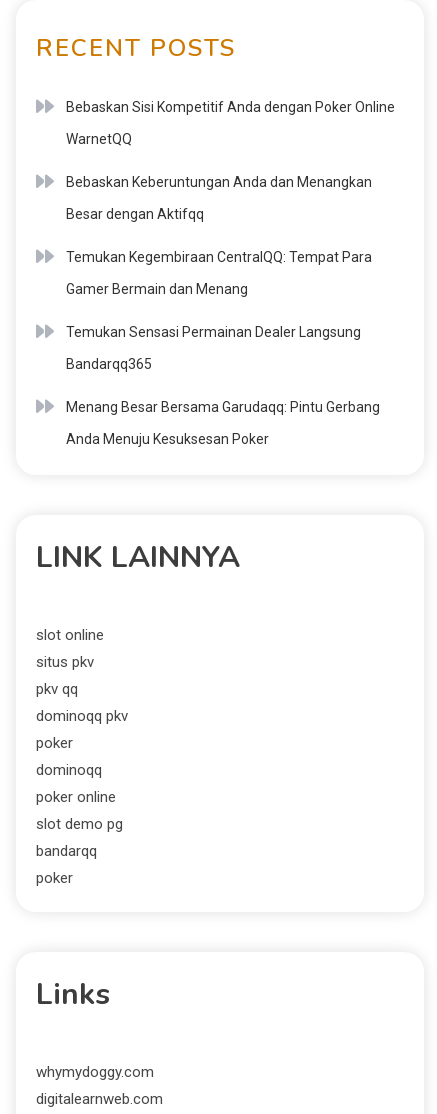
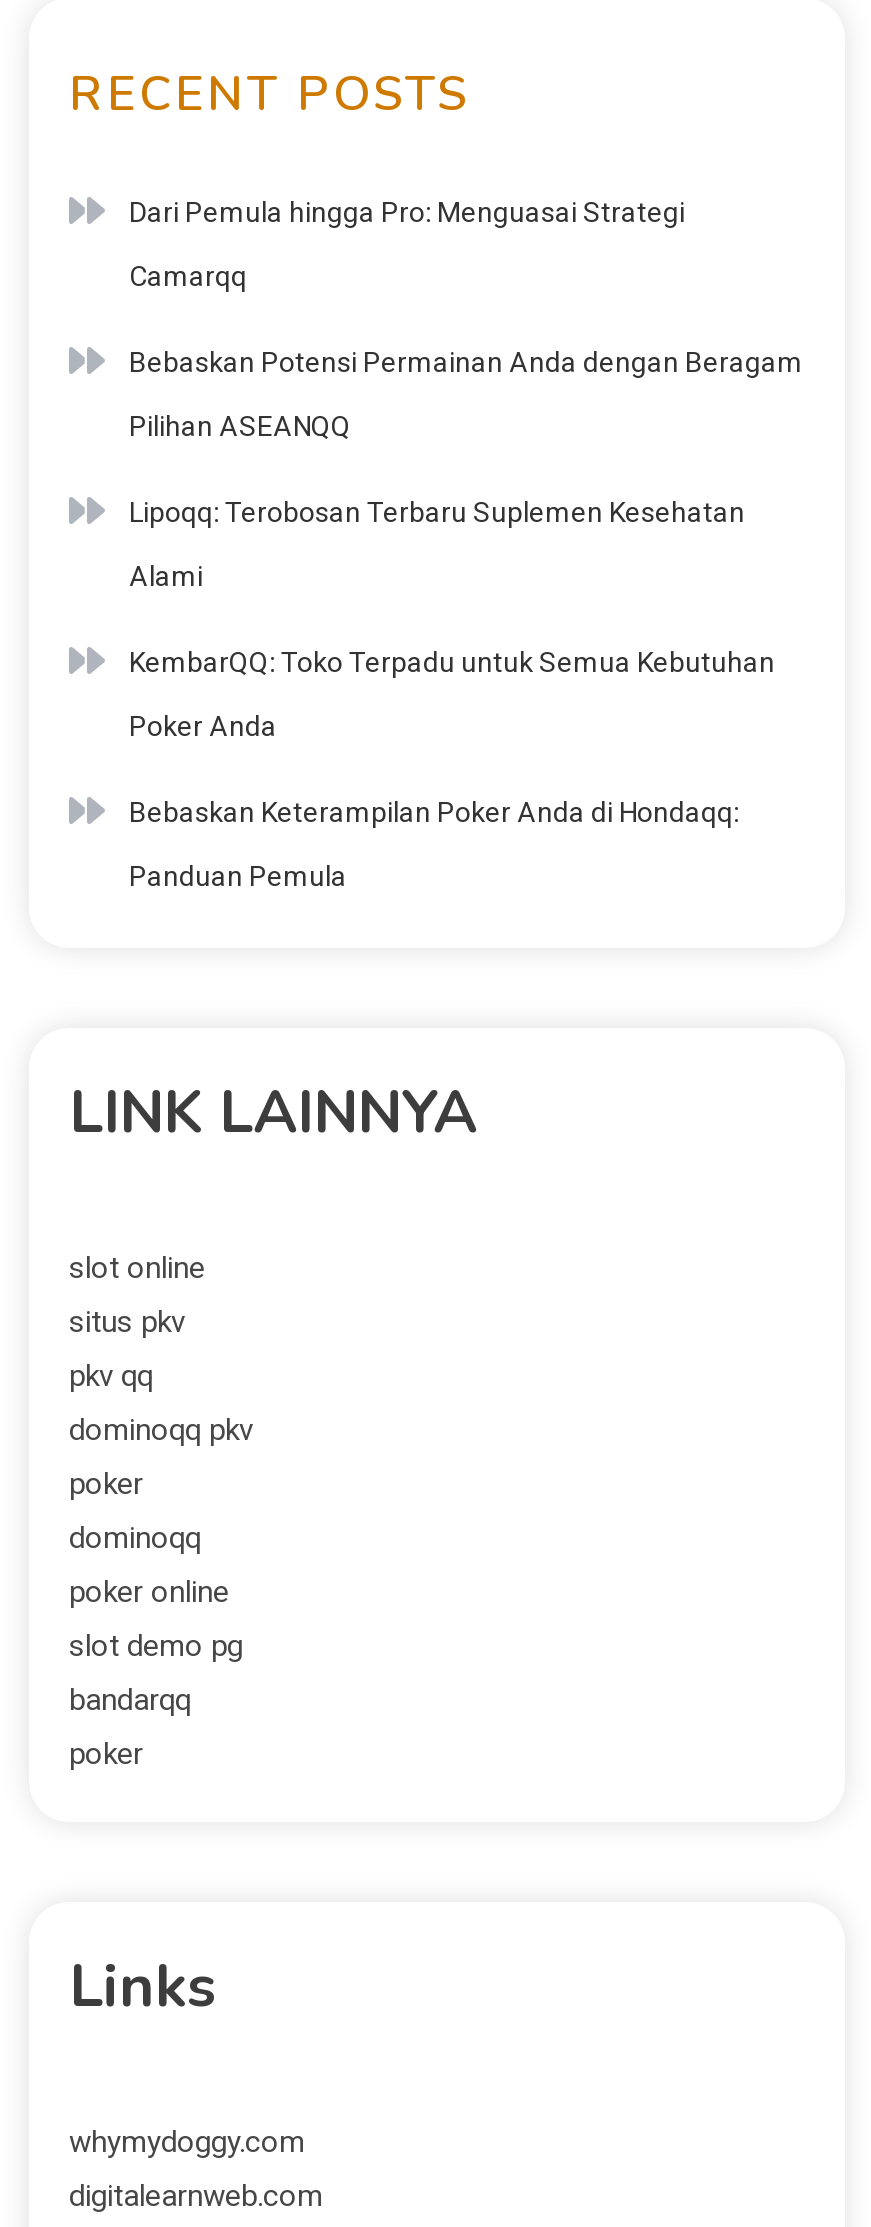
[66,99,395,115] Bebaskan Sisi Kompetitif Anda dengan Poker Online -> [129,197,685,229] Dari Pemula hingga Pro: Menguasai Strategi
[66,131,132,147] WarnetQQ -> [129,261,247,293] Camarqq
[66,174,372,190] Bebaskan Keberuntungan Anda dan Menangkan -> [129,347,803,379] Bebaskan Potensi Permainan Anda dengan Beragam
[66,206,204,222] Besar dengan Aktifqq -> [129,411,351,443] Pilihan ASEANQQ
[66,249,372,265] Temukan Kegembiraan CentralQQ: Tempat Para -> [129,497,745,529] Lipoqq: Terobosan Terbaru Suplemen Kesehatan
[66,281,248,297] Gamer Bermain dan Menang -> [129,561,203,593] Alami
[66,324,361,340] Temukan Sensasi Permainan Dealer Langsung -> [129,647,775,679] KembarQQ: Toko Terpadu untuk Semua Kebutuhan
[66,356,152,372] Bandarqq365 -> [129,711,277,743] Poker Anda
[66,399,380,415] Menang Besar Bersama Garudaqq: Pintu Gerbang -> [129,797,739,829] Bebaskan Keterampilan Poker Anda di Hondaqq:
[66,431,269,447] Anda Menuju Kesuksesan Poker -> [129,861,347,893] Panduan Pemula

